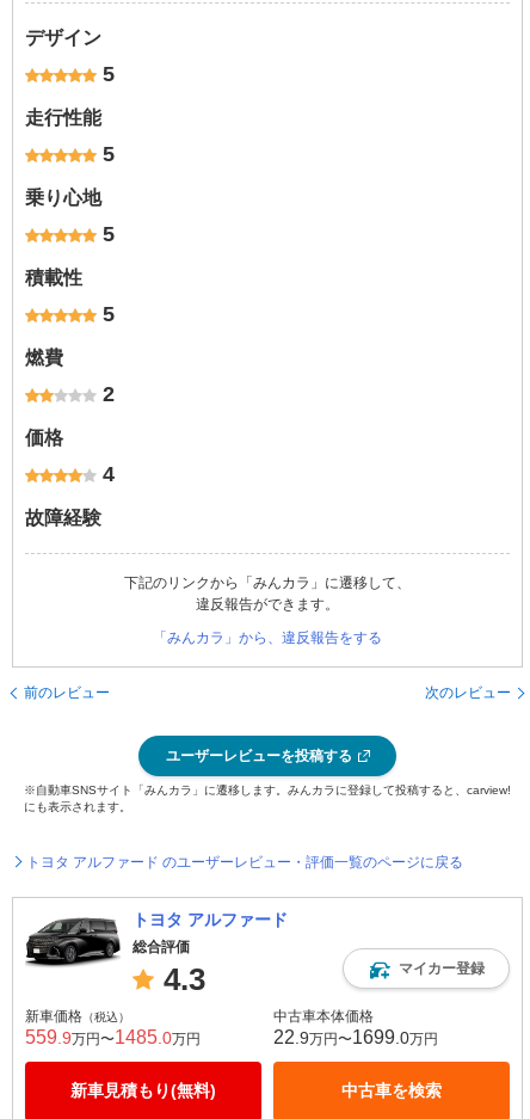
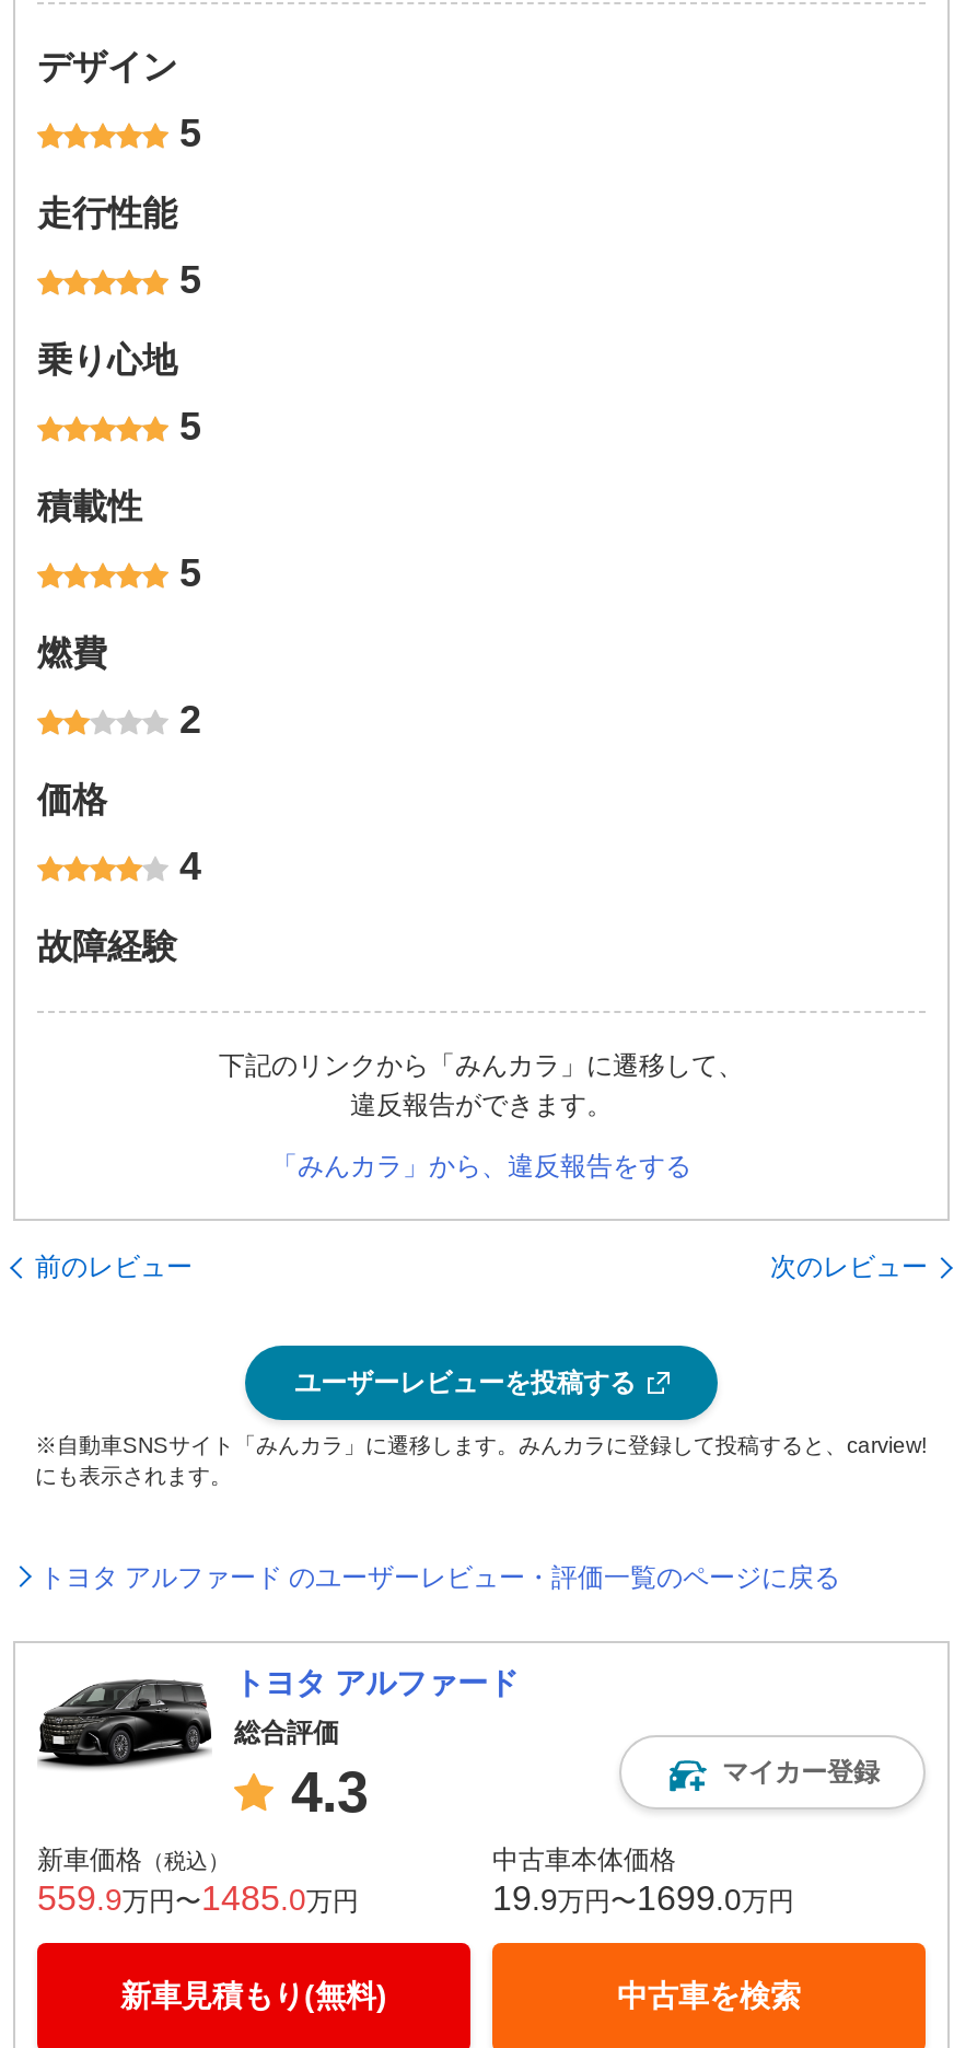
[273,1027,438,1047] 22.9万円〜1699.0万円 -> [492,1880,794,1917] 19.9万円〜1699.0万円

